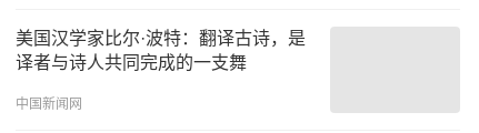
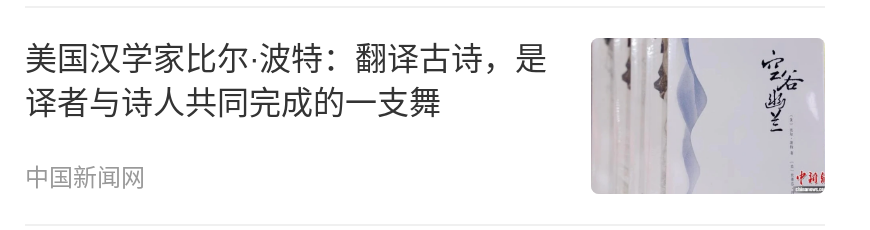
none -> [591,36,827,194] [image]

